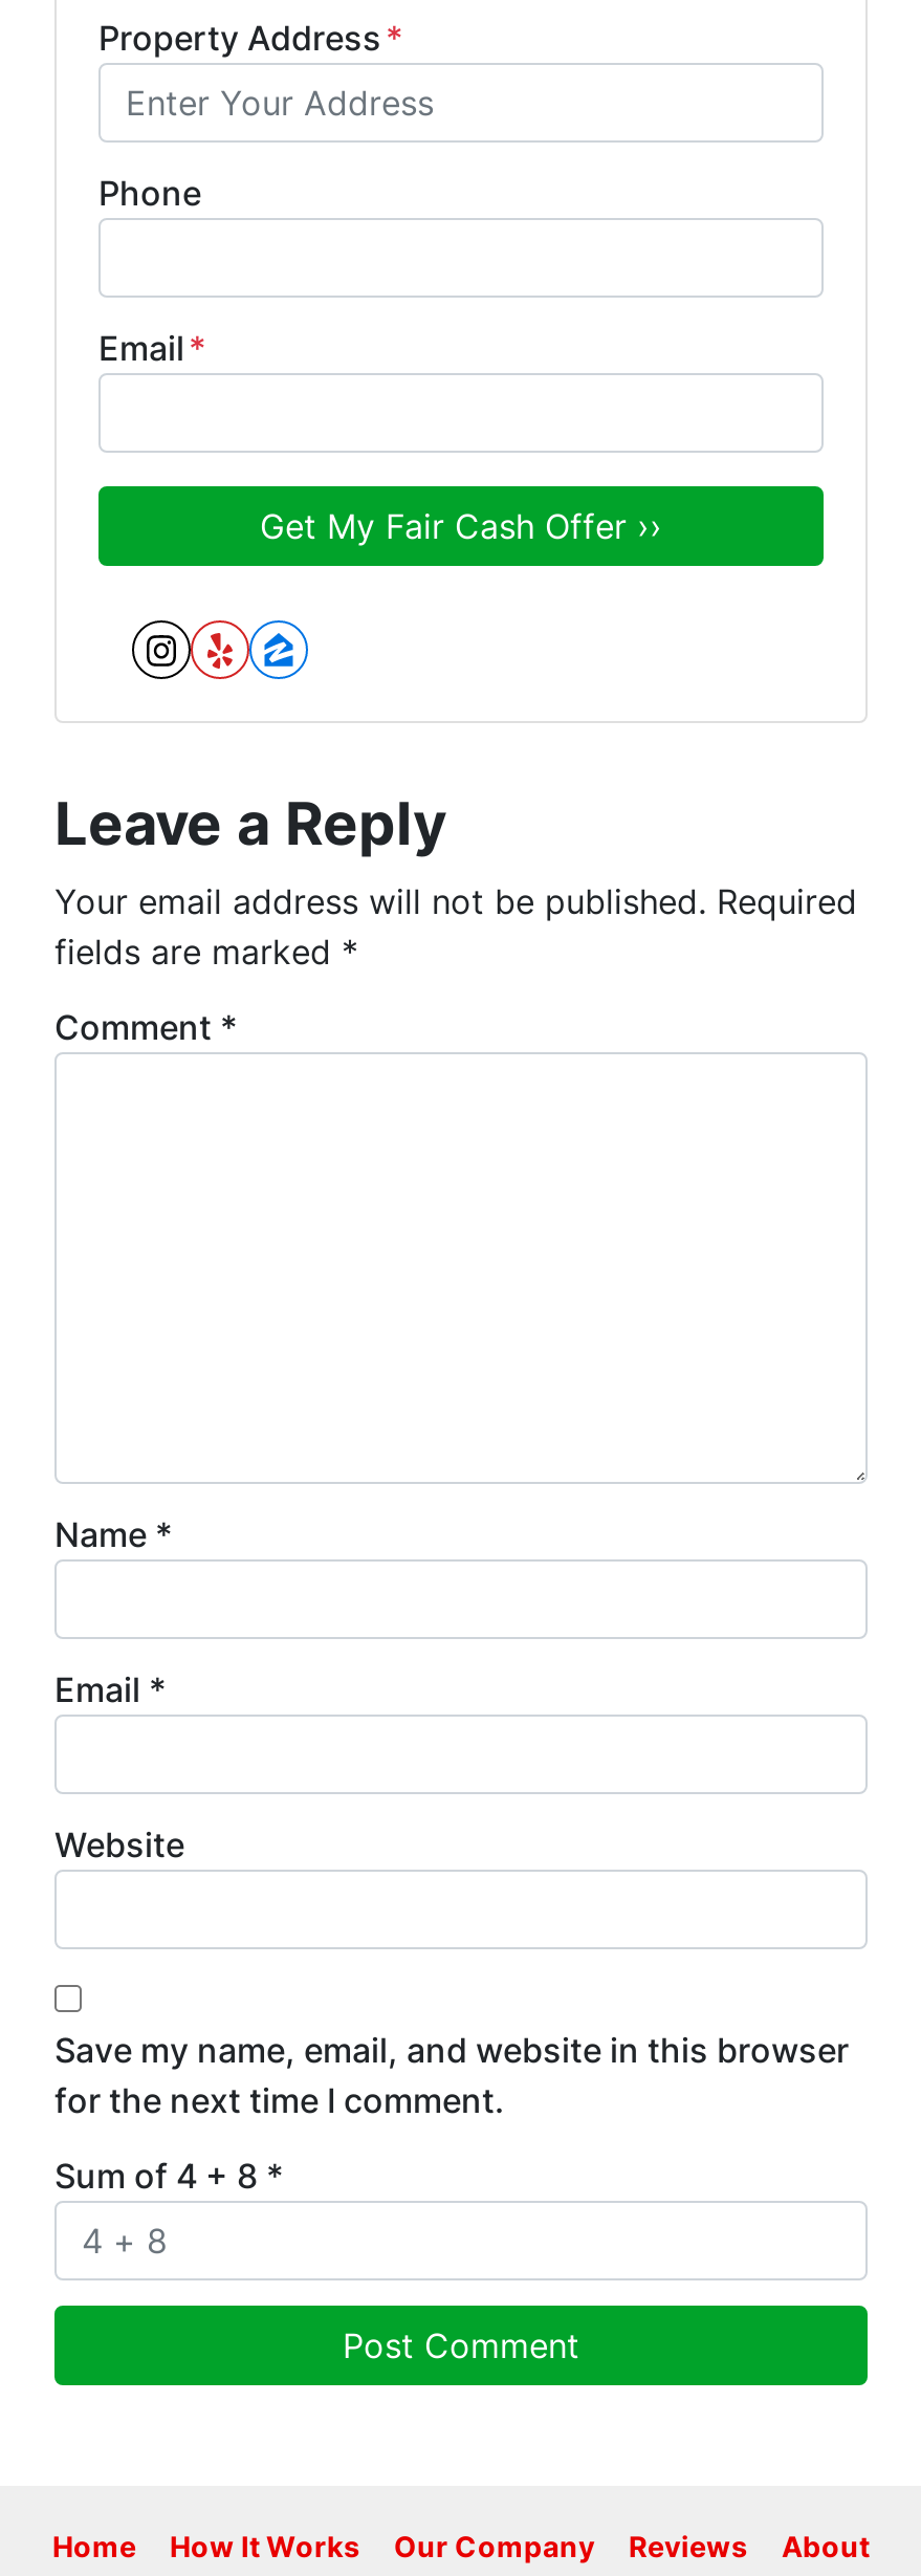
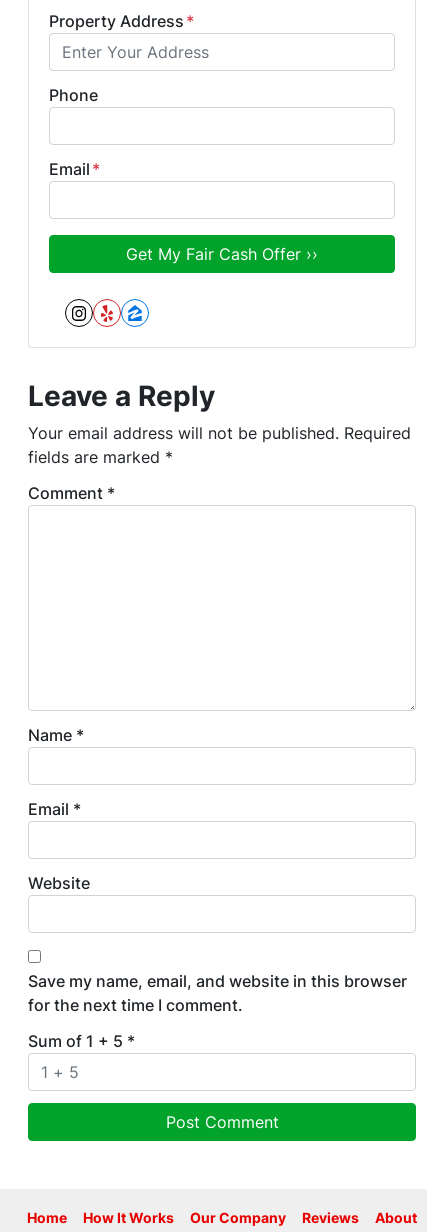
[54,2155,283,2197] Sum of 4 + 8 * -> [28,1031,135,1051] Sum of 1 + 5 *

